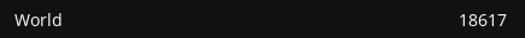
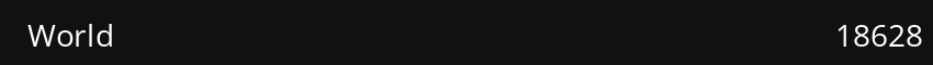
[459,8,507,31] 18617 -> [835,14,923,55] 18628

